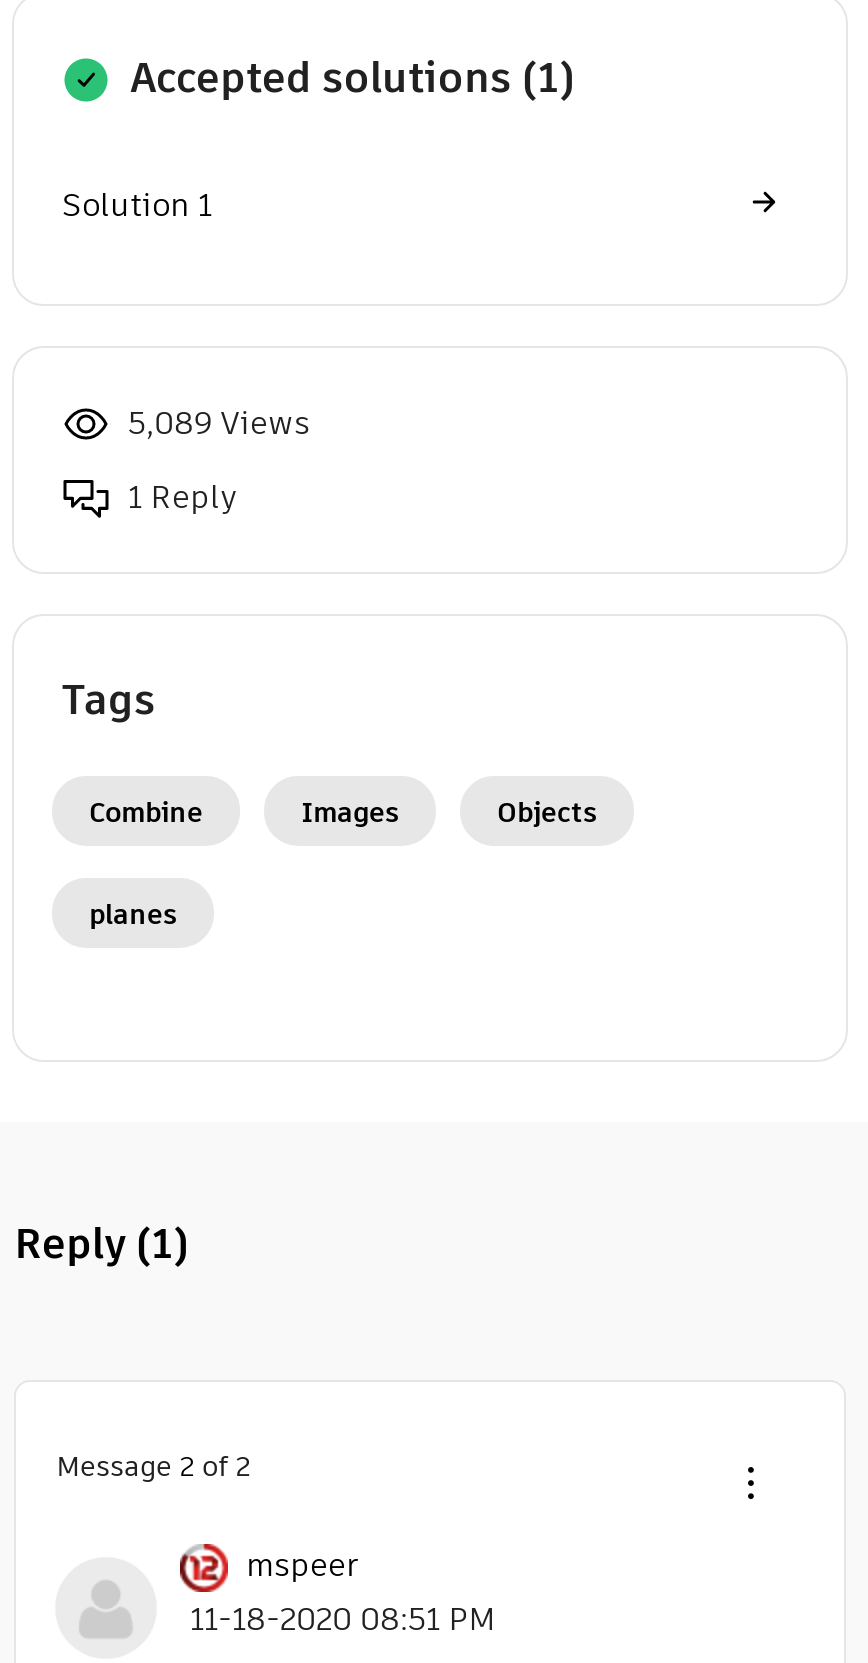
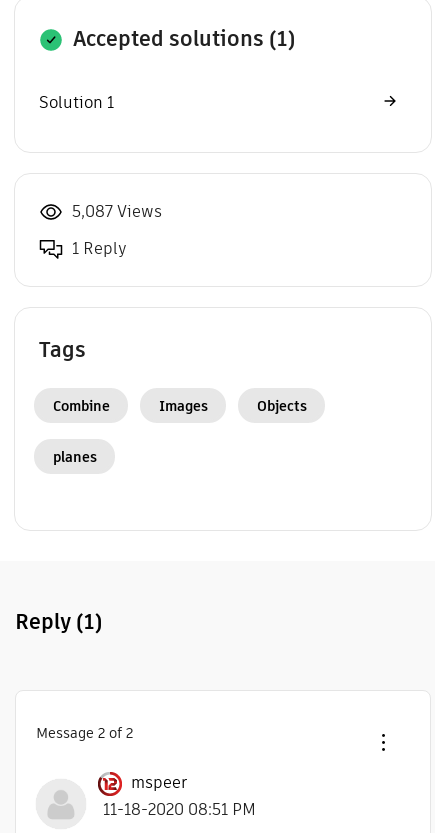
[120,401,310,447] 5,089 Views -> [68,200,162,223] 5,087 Views

